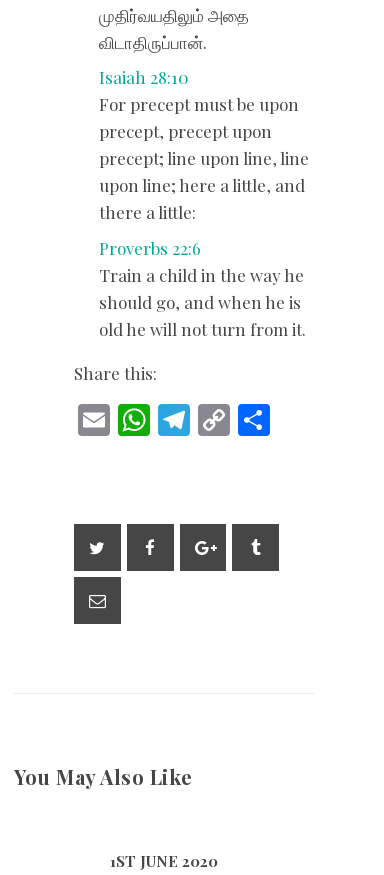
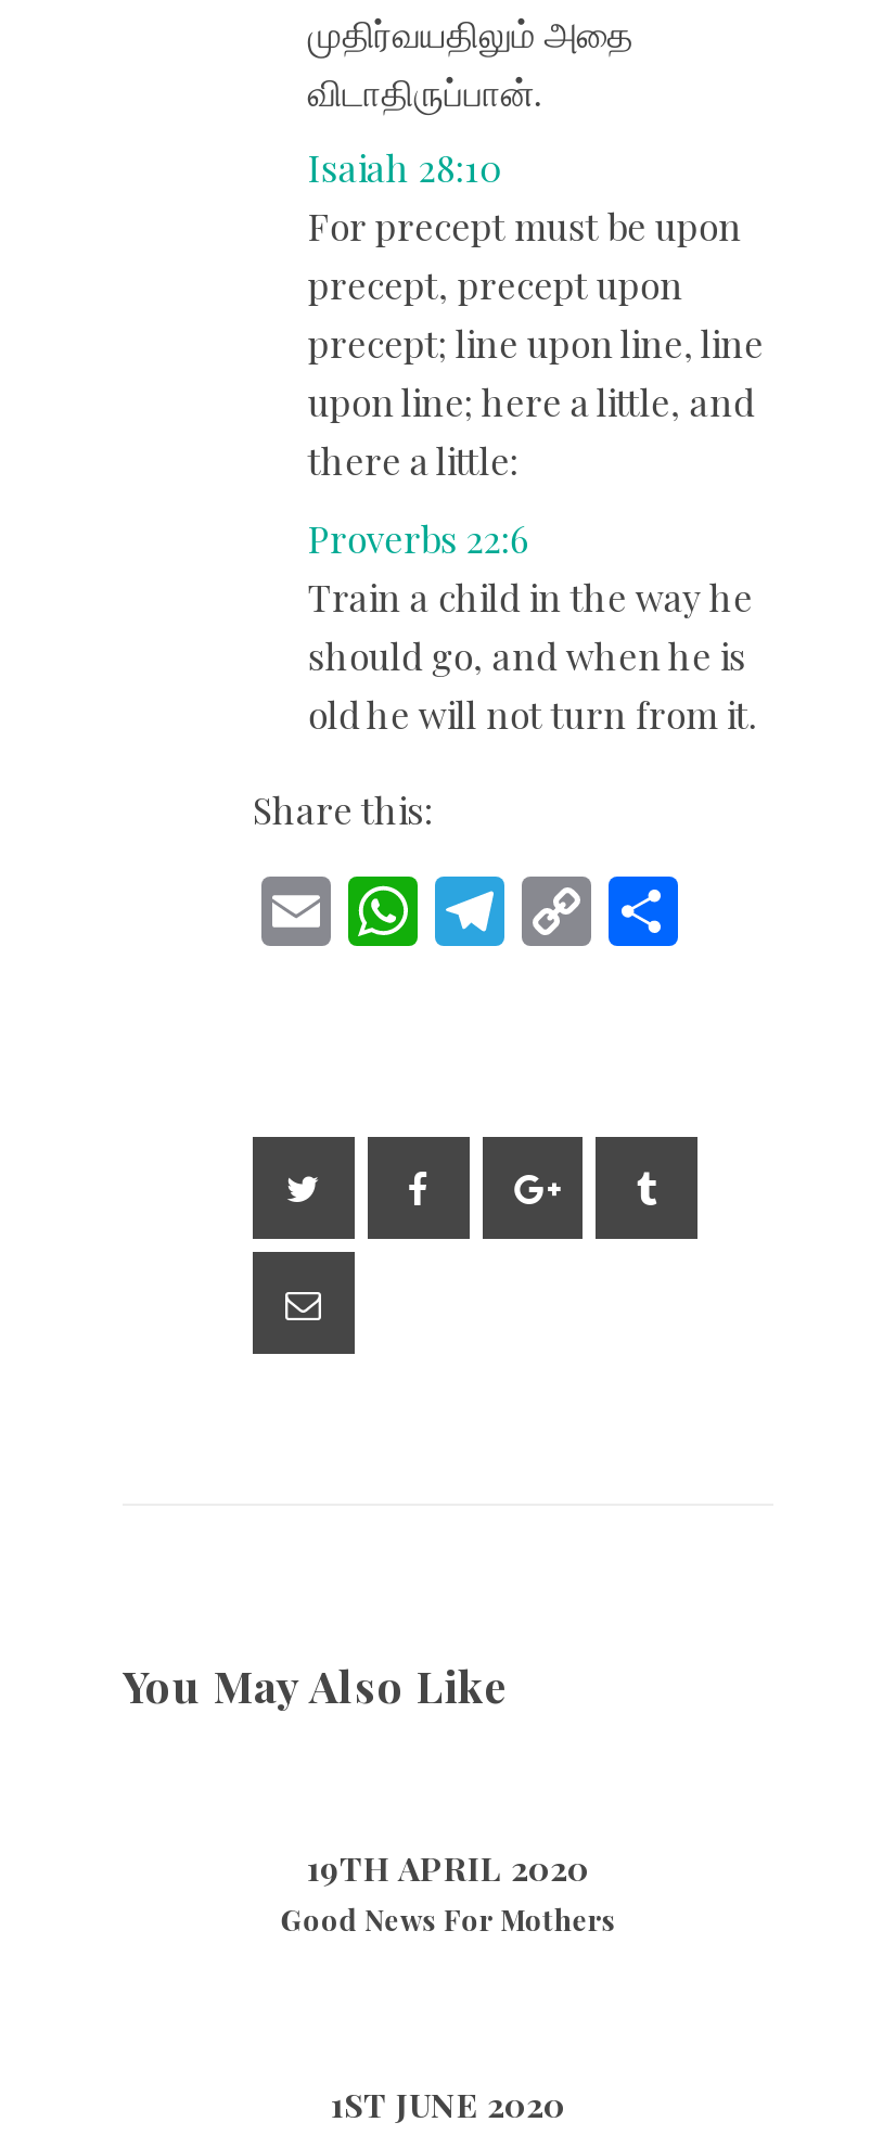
none -> [281,1846,615,1937] 19TH APRIL 2020 | Good News For Mothers

